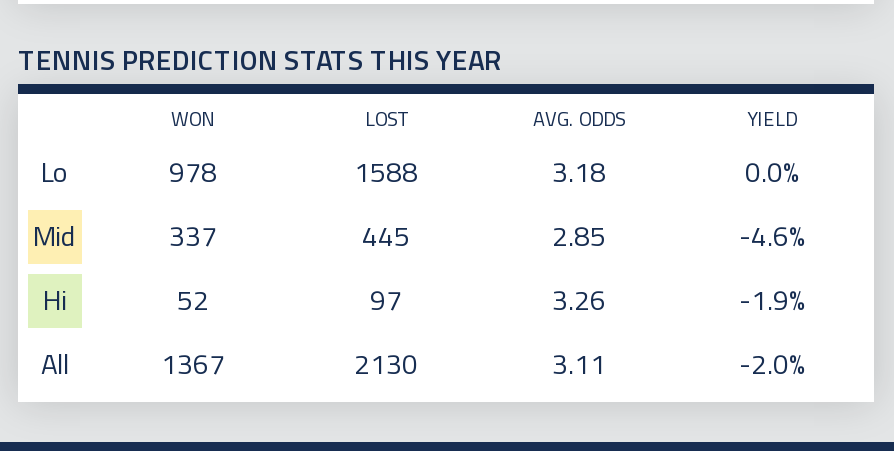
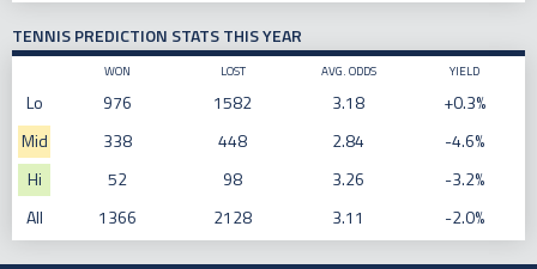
[169,150,217,192] 978 -> [102,90,131,115] 976
[354,150,418,192] 1588 -> [213,90,252,115] 1582
[745,150,799,192] 0.0% -> [443,90,485,115] +0.3%
[169,214,217,256] 337 -> [102,128,131,153] 338
[362,214,410,256] 445 -> [218,128,247,153] 448
[552,214,606,256] 2.85 -> [332,128,364,153] 2.84
[370,278,402,320] 97 -> [223,166,242,191] 98
[739,278,805,320] -1.9% -> [444,166,484,191] -3.2%
[161,342,225,384] 1367 -> [98,204,136,230] 1366
[354,342,418,384] 2130 -> [213,204,252,230] 2128

